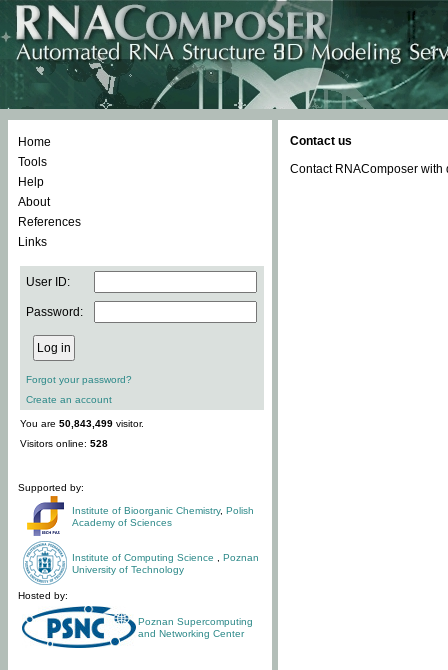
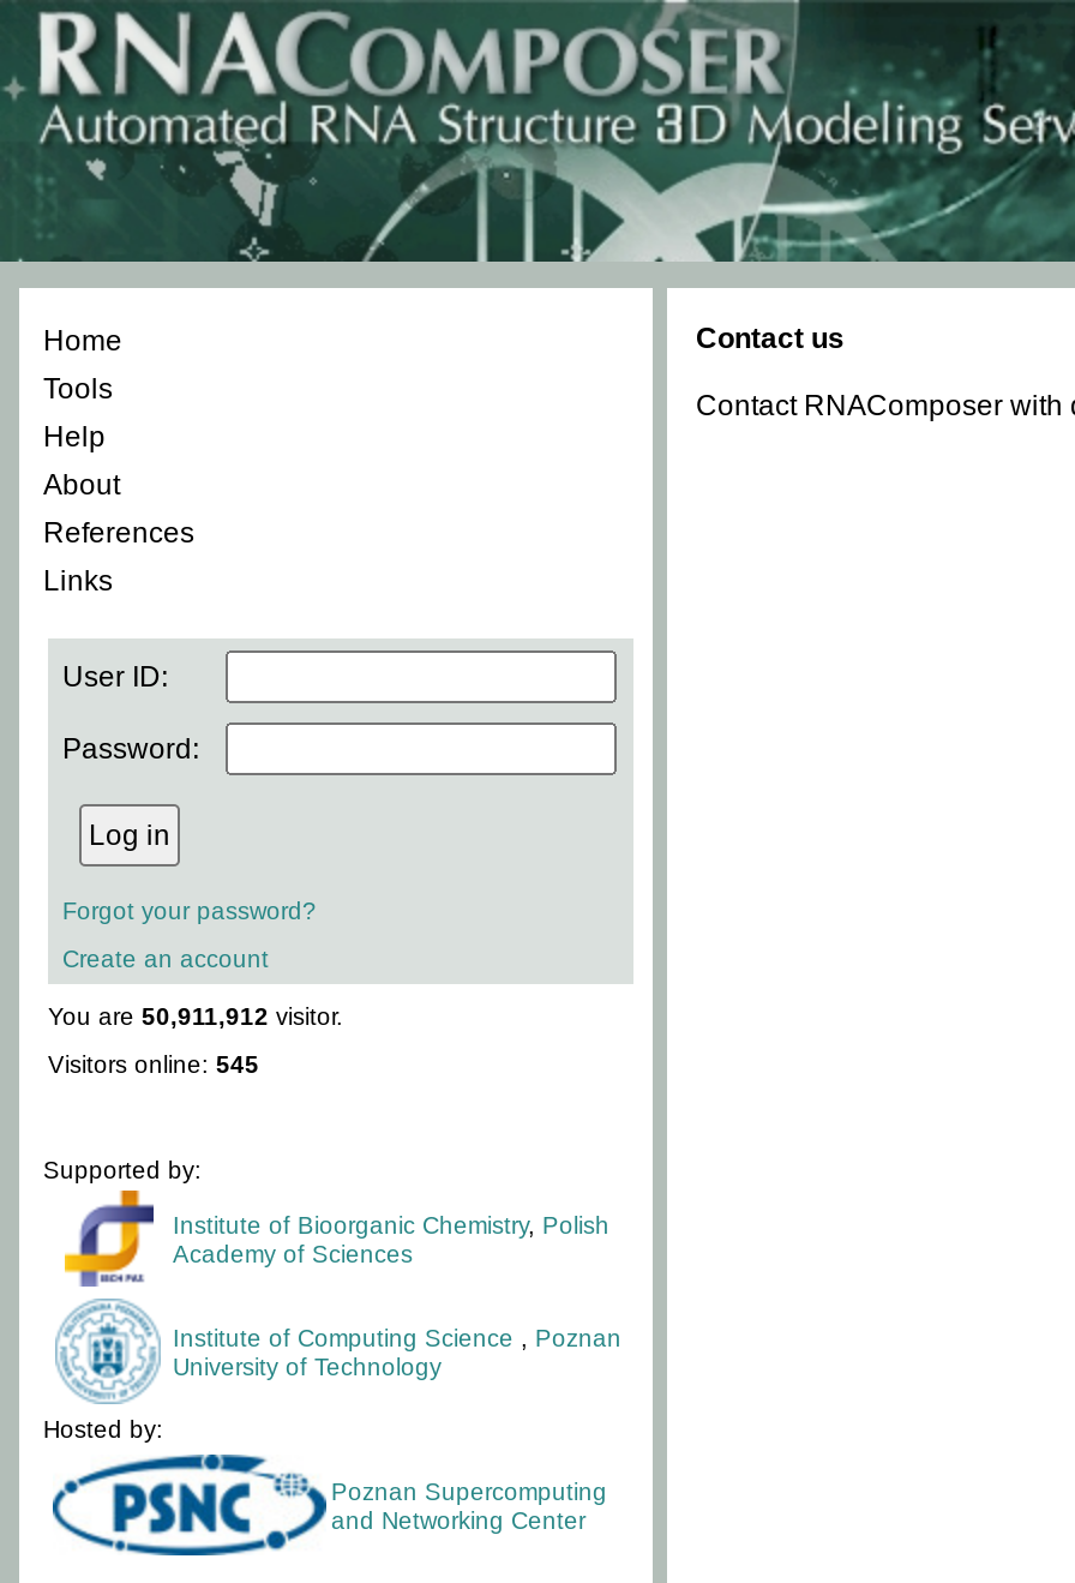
[20,418,144,429] You are 50,843,499 visitor. -> [48,1003,343,1030] You are 50,911,912 visitor.
[20,438,108,449] Visitors online: 528 -> [48,1051,259,1078] Visitors online: 545

